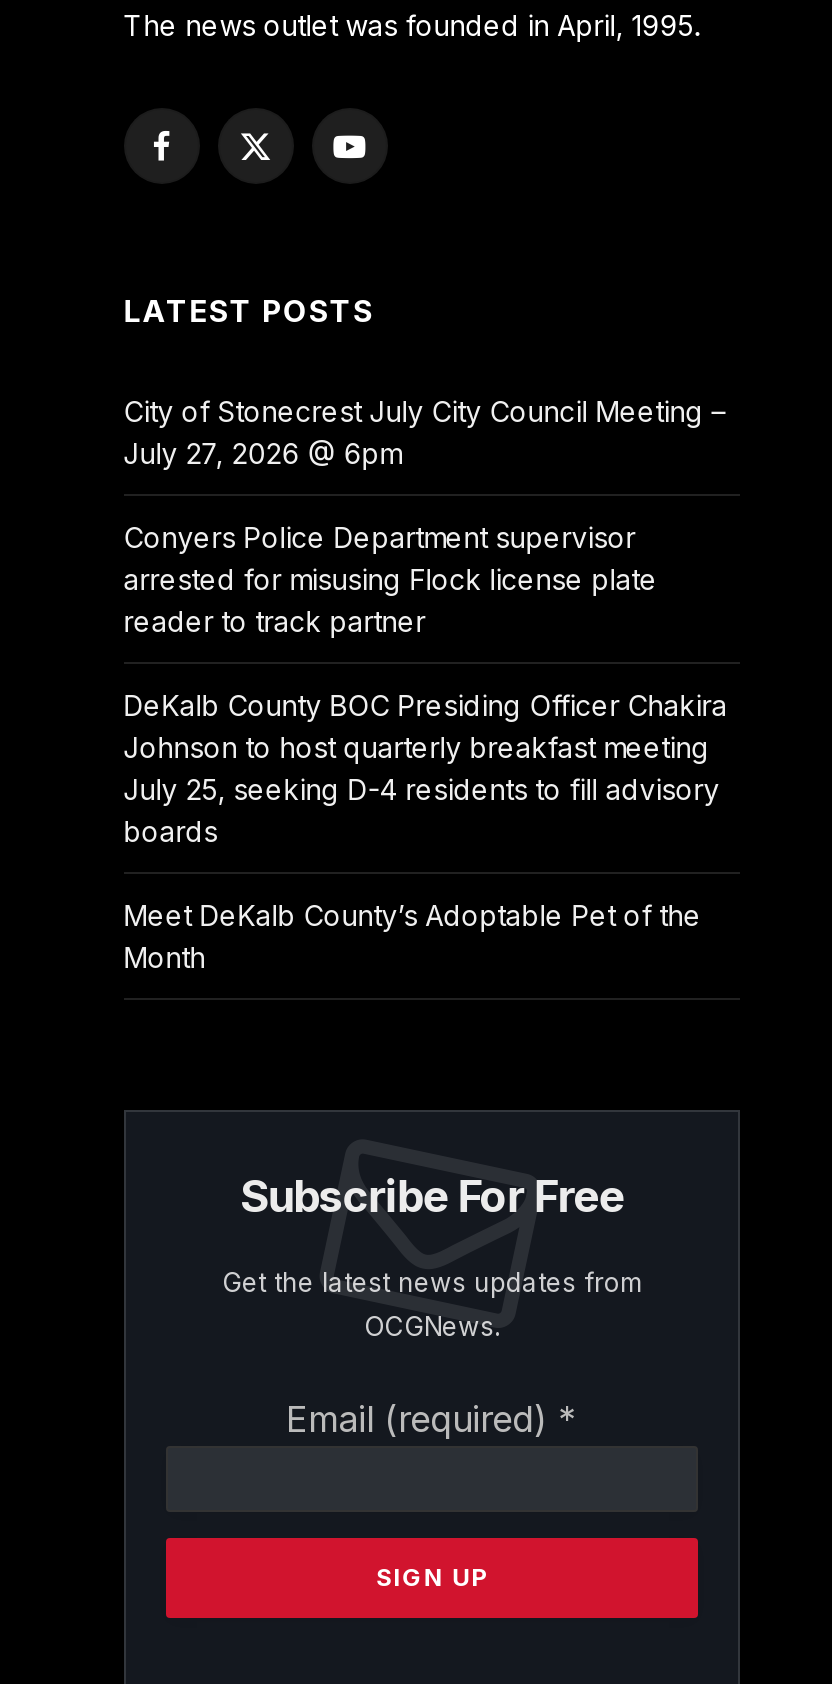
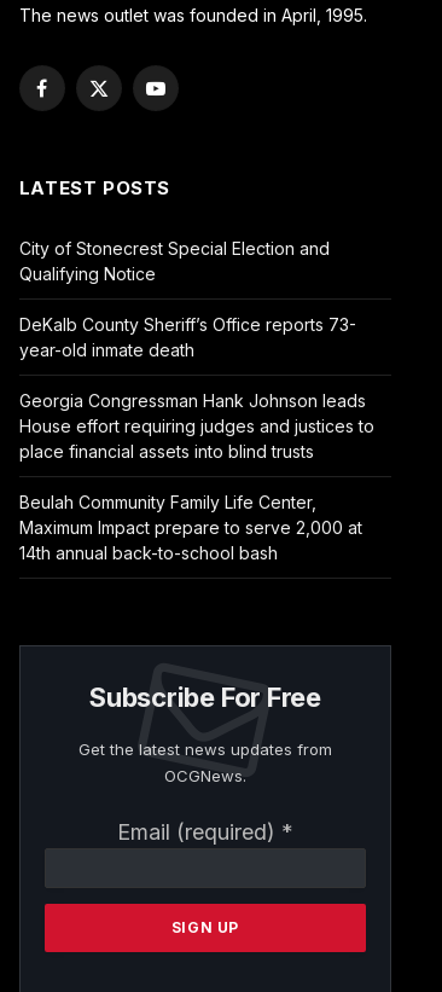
[124,394,726,470] City of Stonecrest July City Council Meeting – | July 27, 2026 @ 6pm -> [19,238,329,284] City of Stonecrest Special Election and | Qualifying Notice
[124,520,658,638] Conyers Police Department supervisor | arrested for misusing Flock license plate | reader to track partner -> [19,314,356,360] DeKalb County Sheriff’s Office reports 73- | year-old inmate death
[124,688,728,848] DeKalb County BOC Presiding Officer Chakira | Johnson to host quarterly breakfast meeting | July 25, seeking D-4 residents to fill advisory | boards -> [19,390,374,462] Georgia Congressman Hank Johnson leads | House effort requiring judges and justices to | place financial assets into blind trusts
[124,898,702,974] Meet DeKalb County’s Adoptable Pet of the | Month -> [19,492,362,563] Beulah Community Family Life Center, | Maximum Impact prepare to serve 2,000 at | 14th annual back-to-school bash

